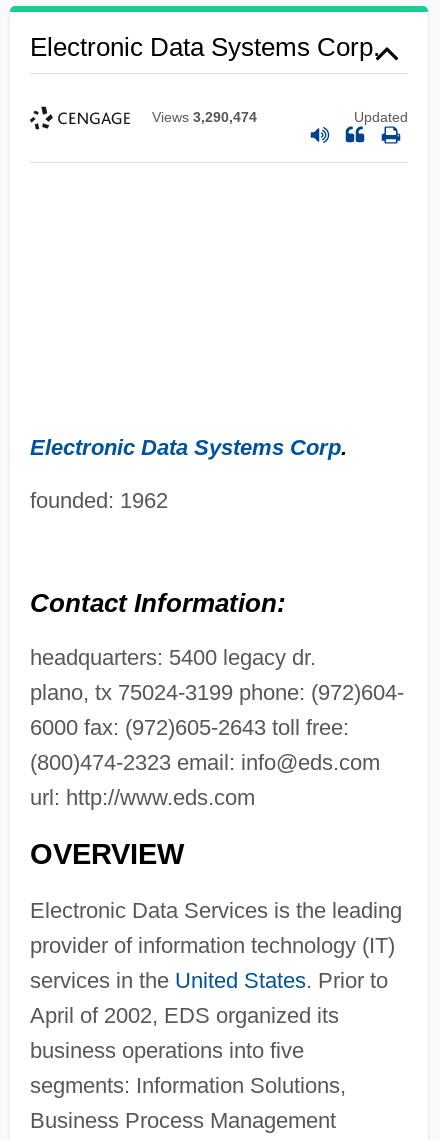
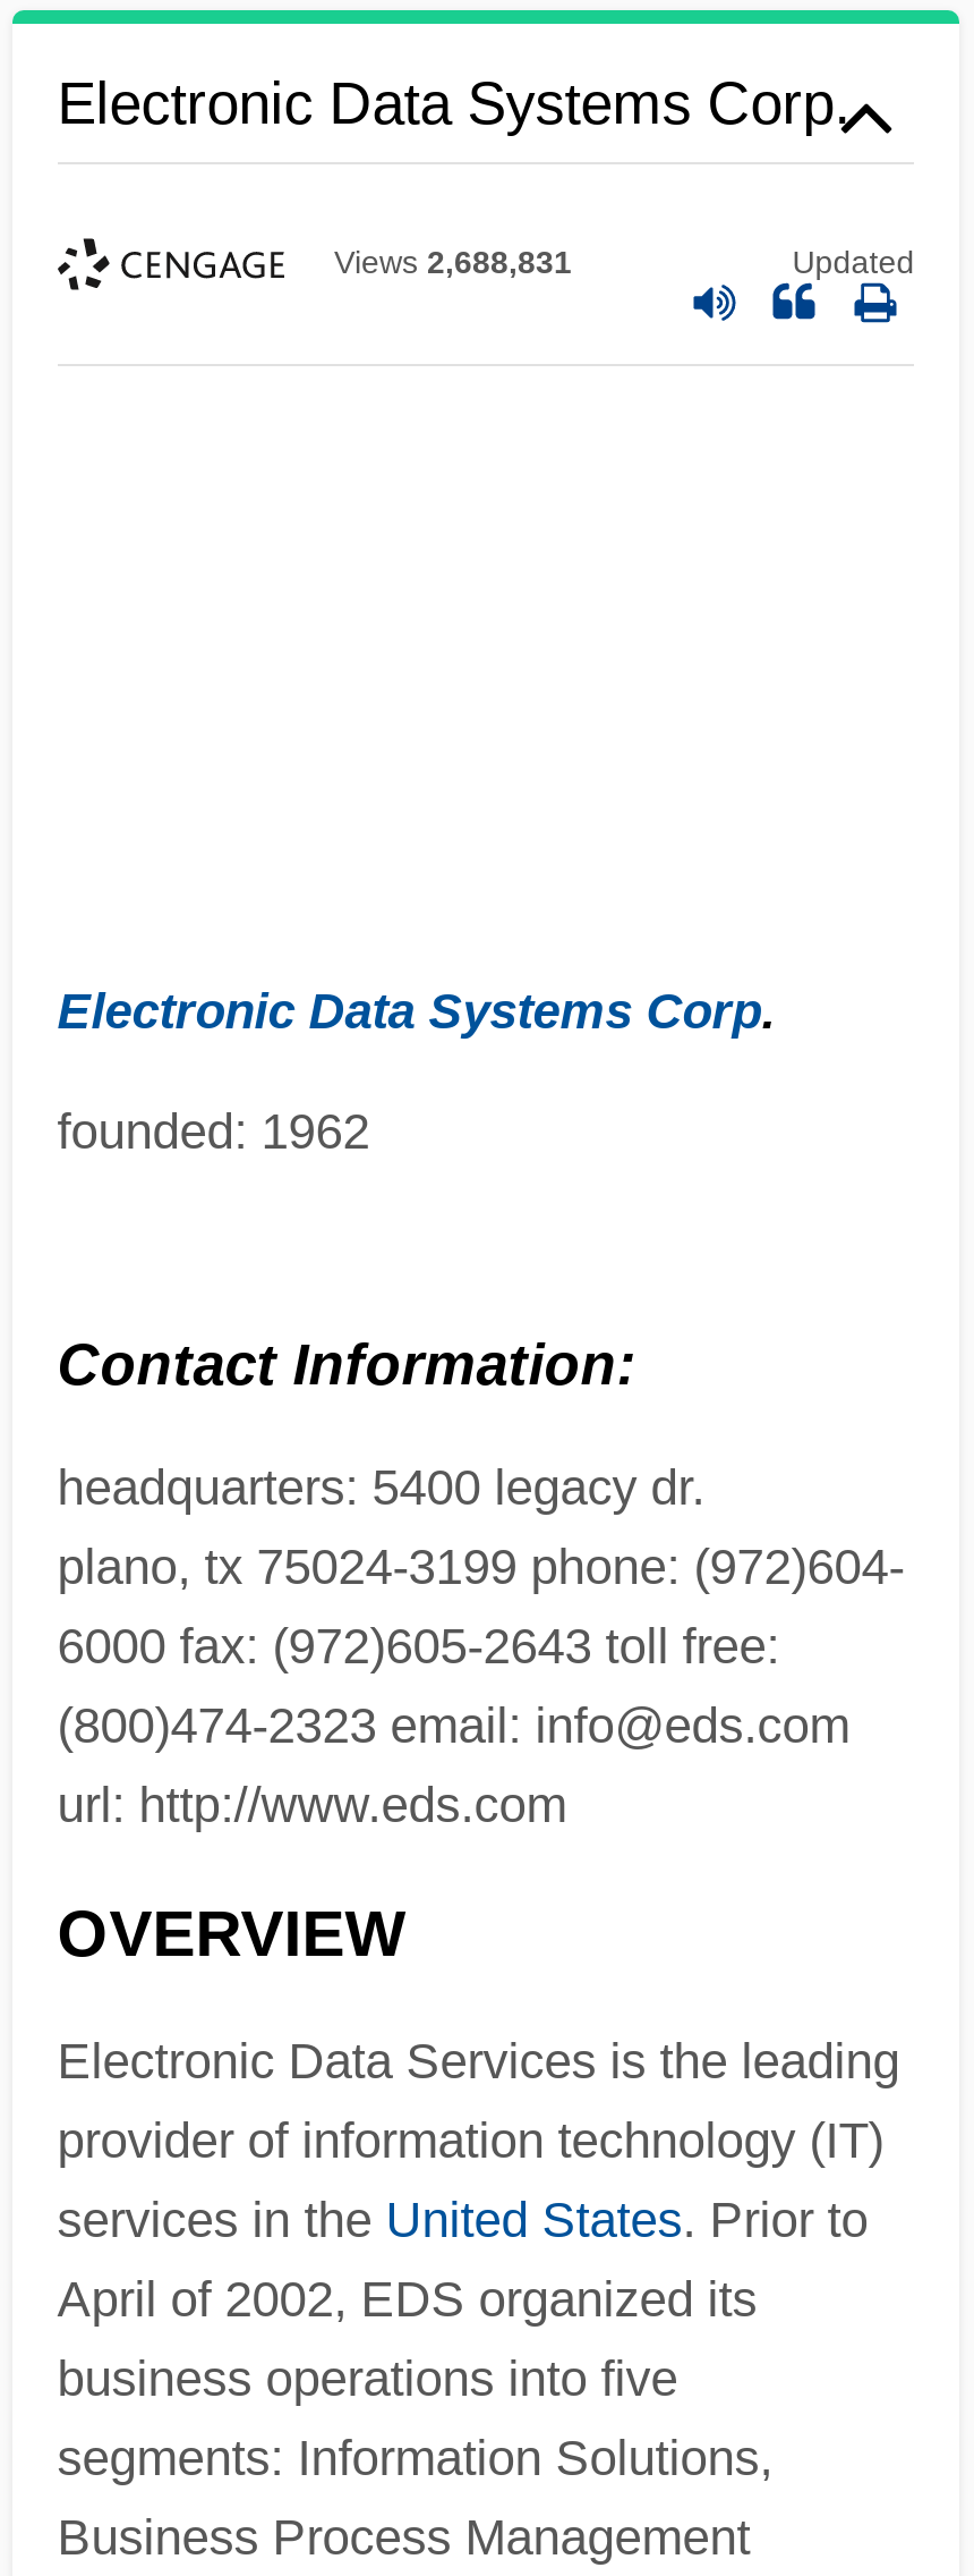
[152,109,257,125] Views 3,290,474 -> [334,245,572,281] Views 2,688,831

